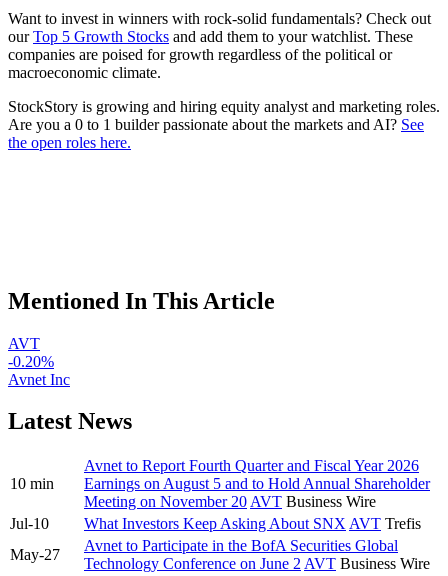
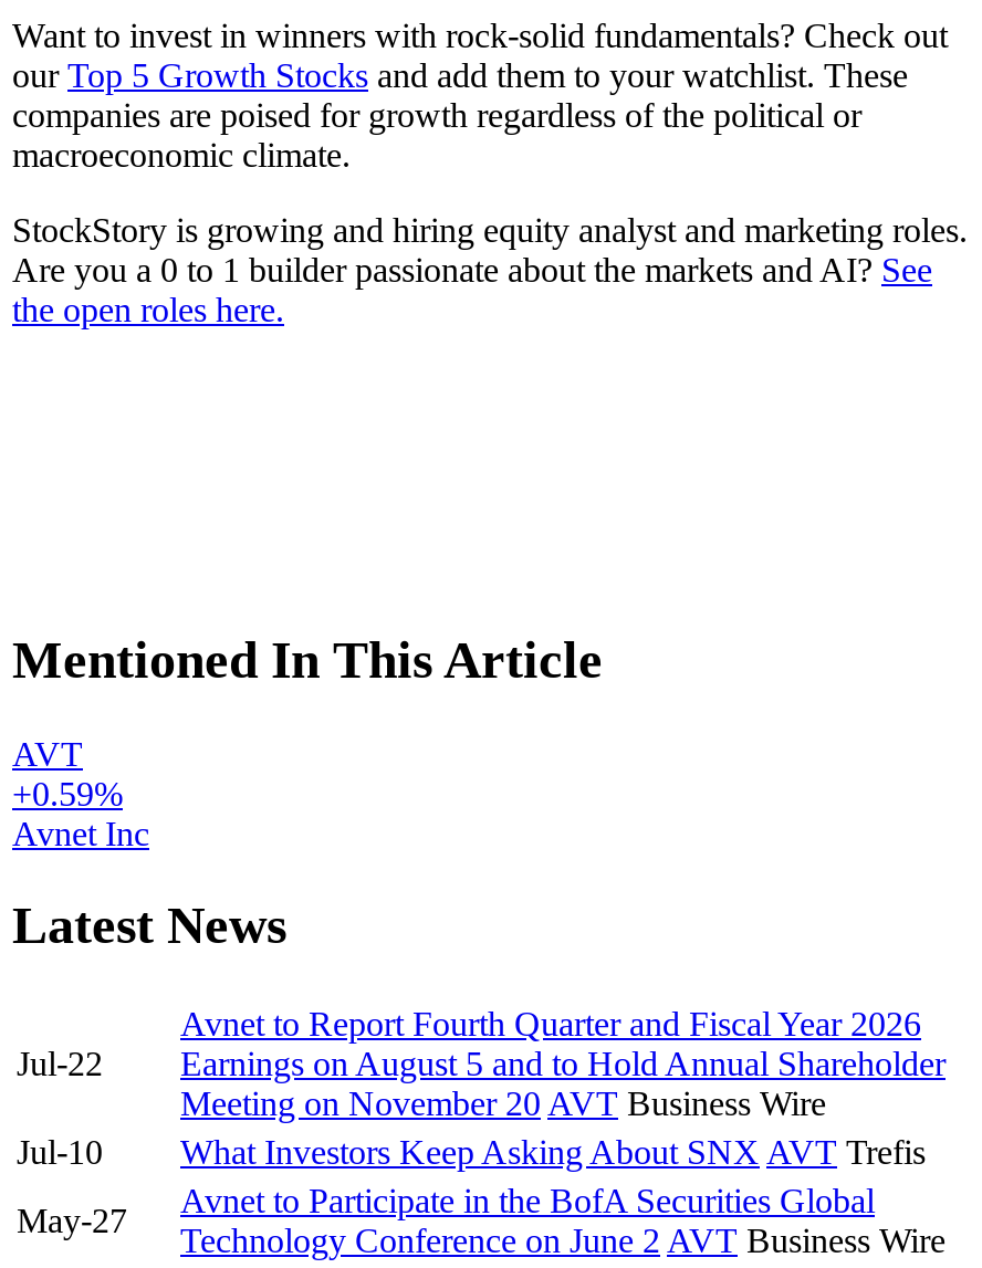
[8,353,54,370] -0.20% -> [12,774,123,812] +0.59%
[10,475,54,492] 10 min -> [17,1046,103,1083] Jul-22

